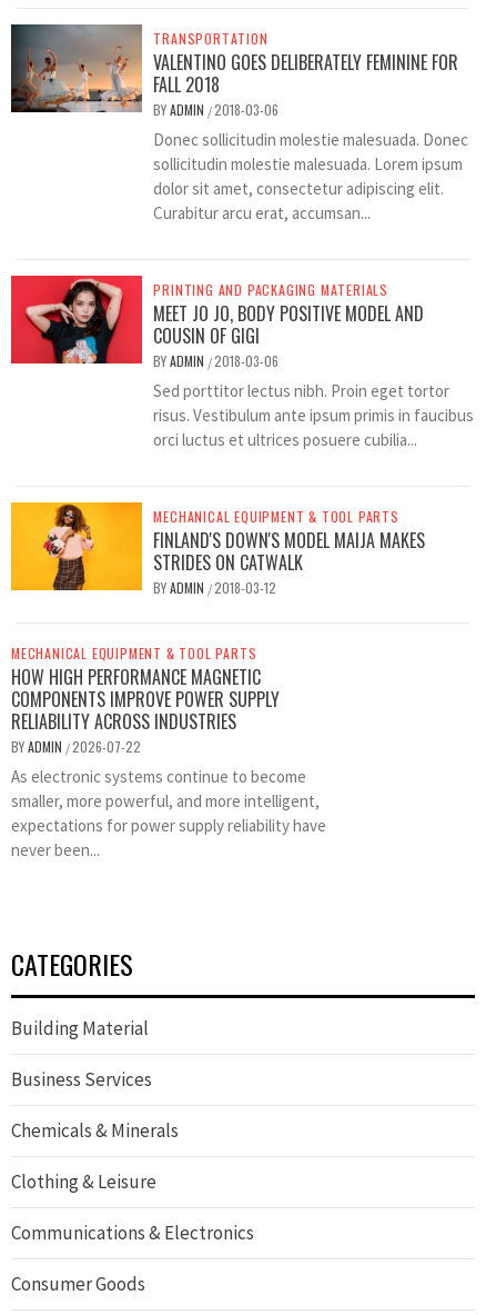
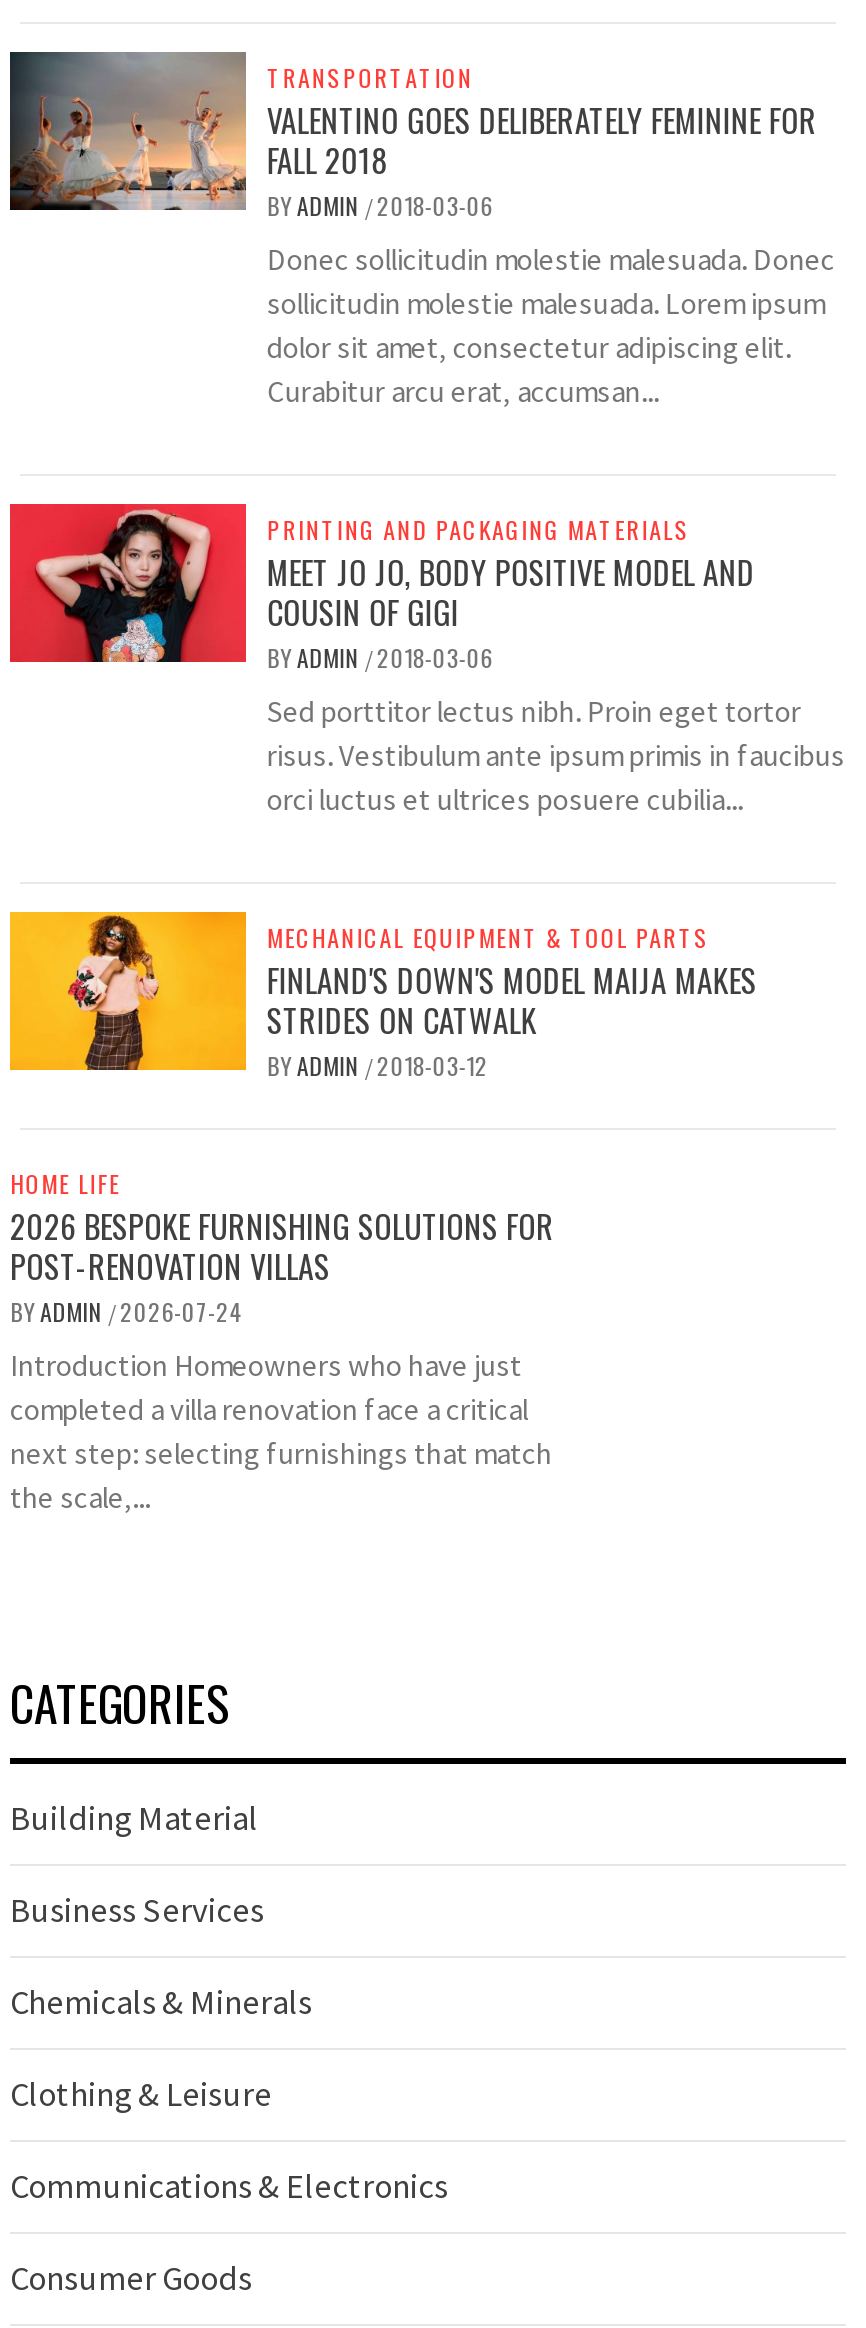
[11,644,280,756] MECHANICAL EQUIPMENT & TOOL PARTS | HOW HIGH PERFORMANCE MAGNETIC | COMPONENTS IMPROVE POWER SUPPLY | RELIABILITY ACROSS INDUSTRIES | BY ADMIN / 2026-07-22 -> [10,1166,554,1328] HOME LIFE | 2026 BESPOKE FURNISHING SOLUTIONS FOR | POST-RENOVATION VILLAS | BY ADMIN / 2026-07-24
[11,766,326,861] As electronic systems continue to become | smaller, more powerful, and more intelligent, | expectations for power supply reliability have | never been... -> [10,1346,552,1516] Introduction Homeowners who have just | completed a villa renovation face a critical | next step: selecting furnishings that match | the scale,...

